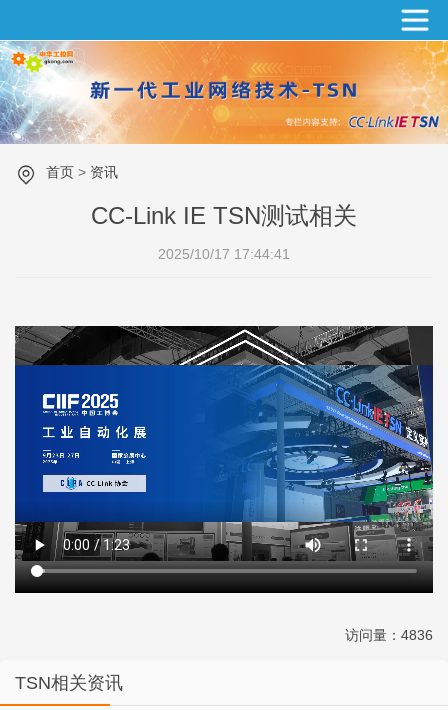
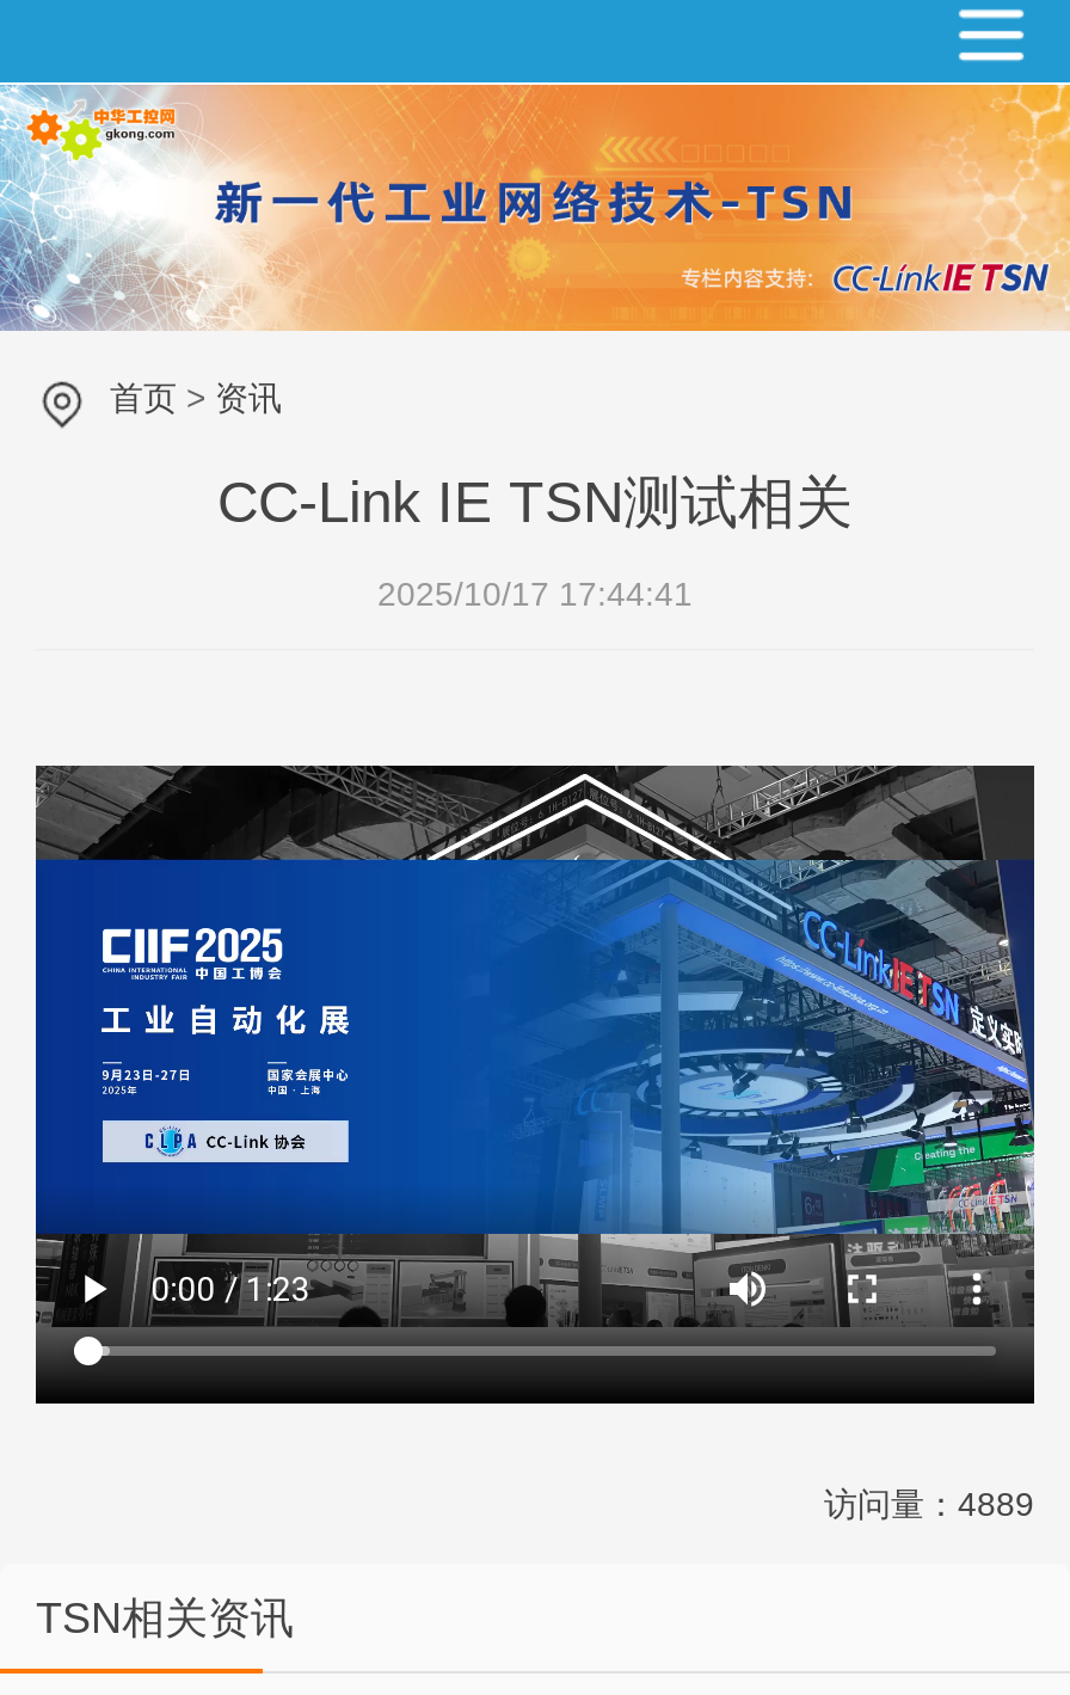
[345,627,433,643] 访问量：4836 -> [824,1486,1034,1524] 访问量：4889

